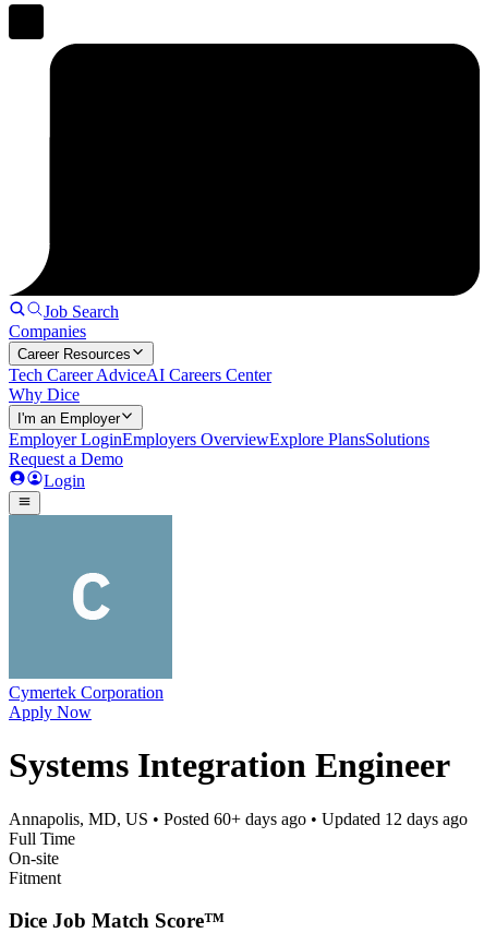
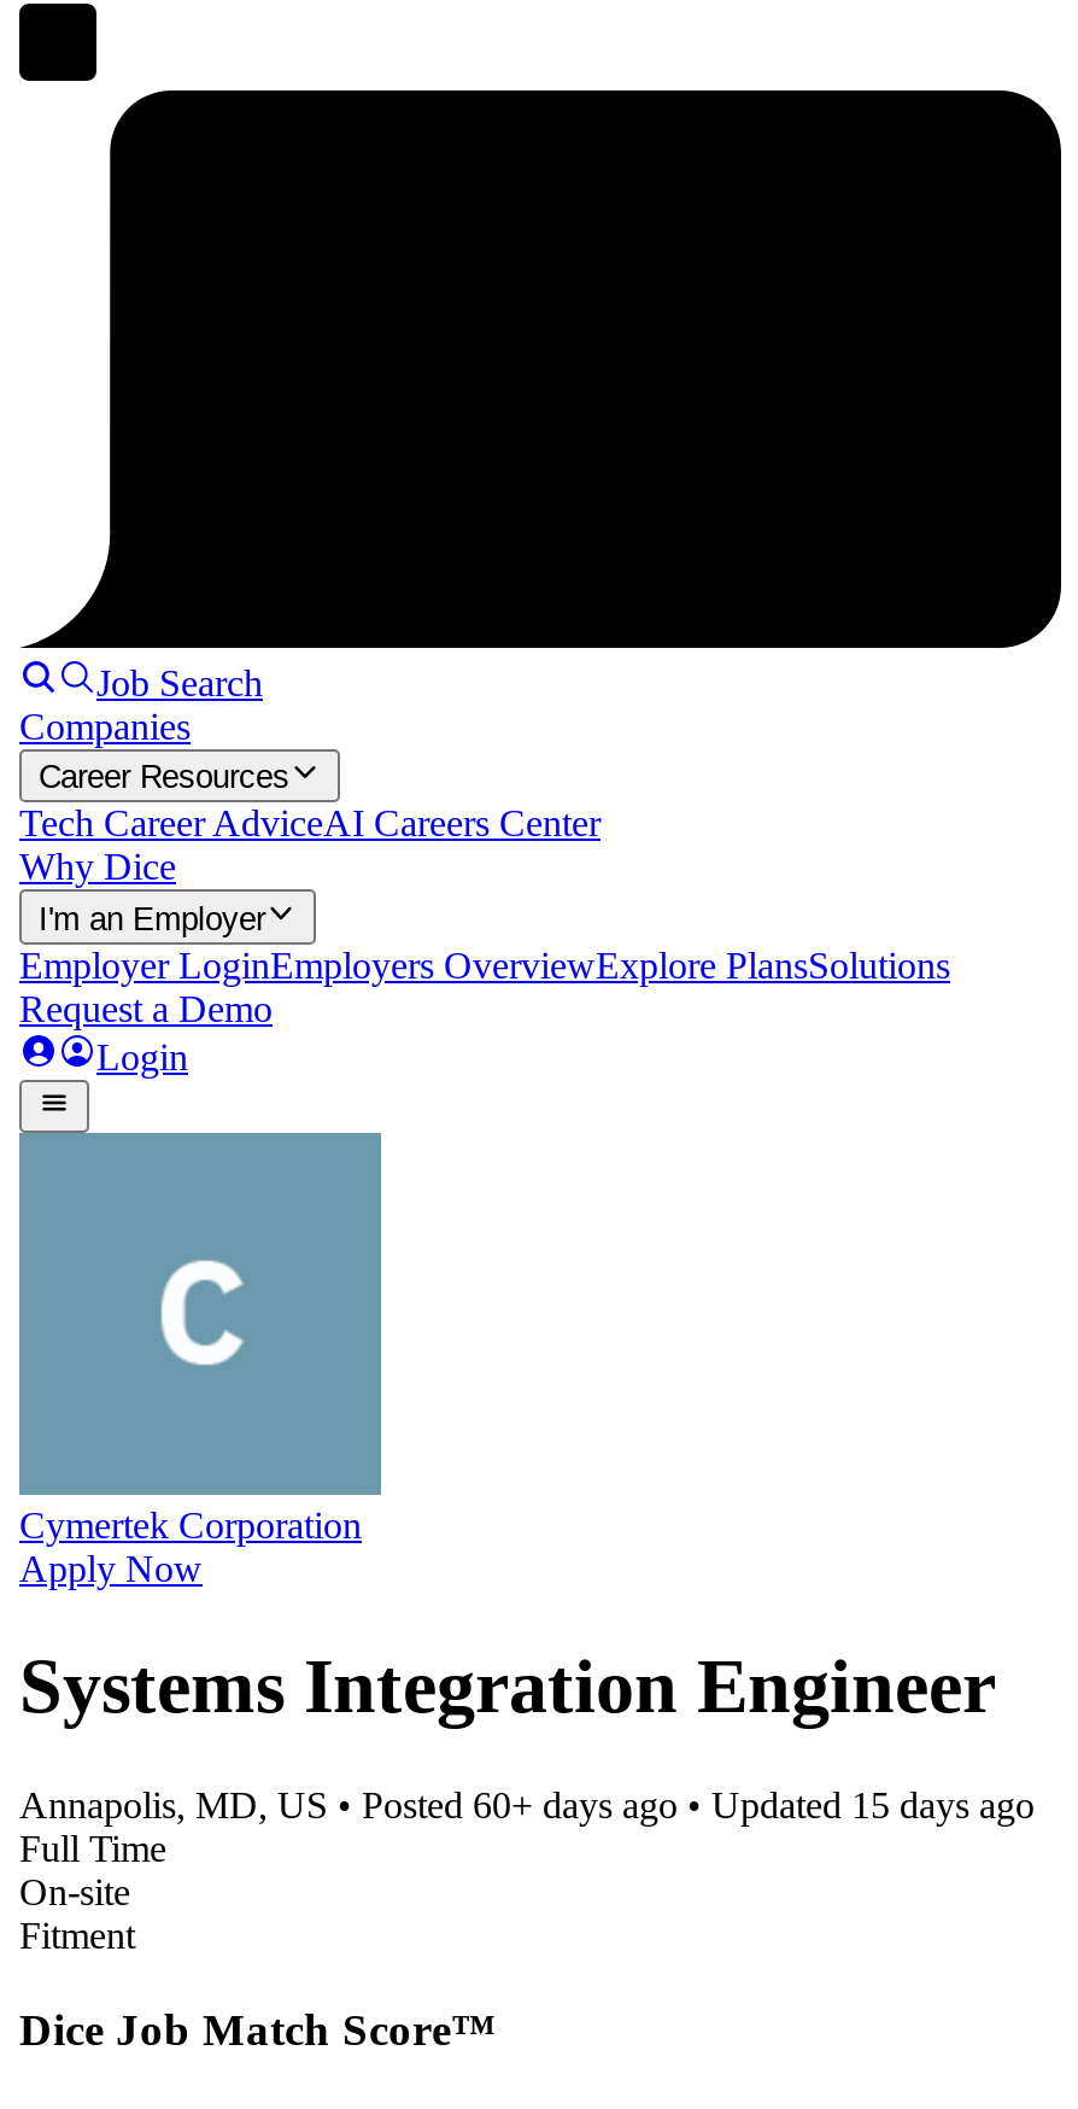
[9,809,468,828] Annapolis, MD, US • Posted 60+ days ago • Updated 12 days ago -> [19,1784,1035,1825] Annapolis, MD, US • Posted 60+ days ago • Updated 15 days ago

